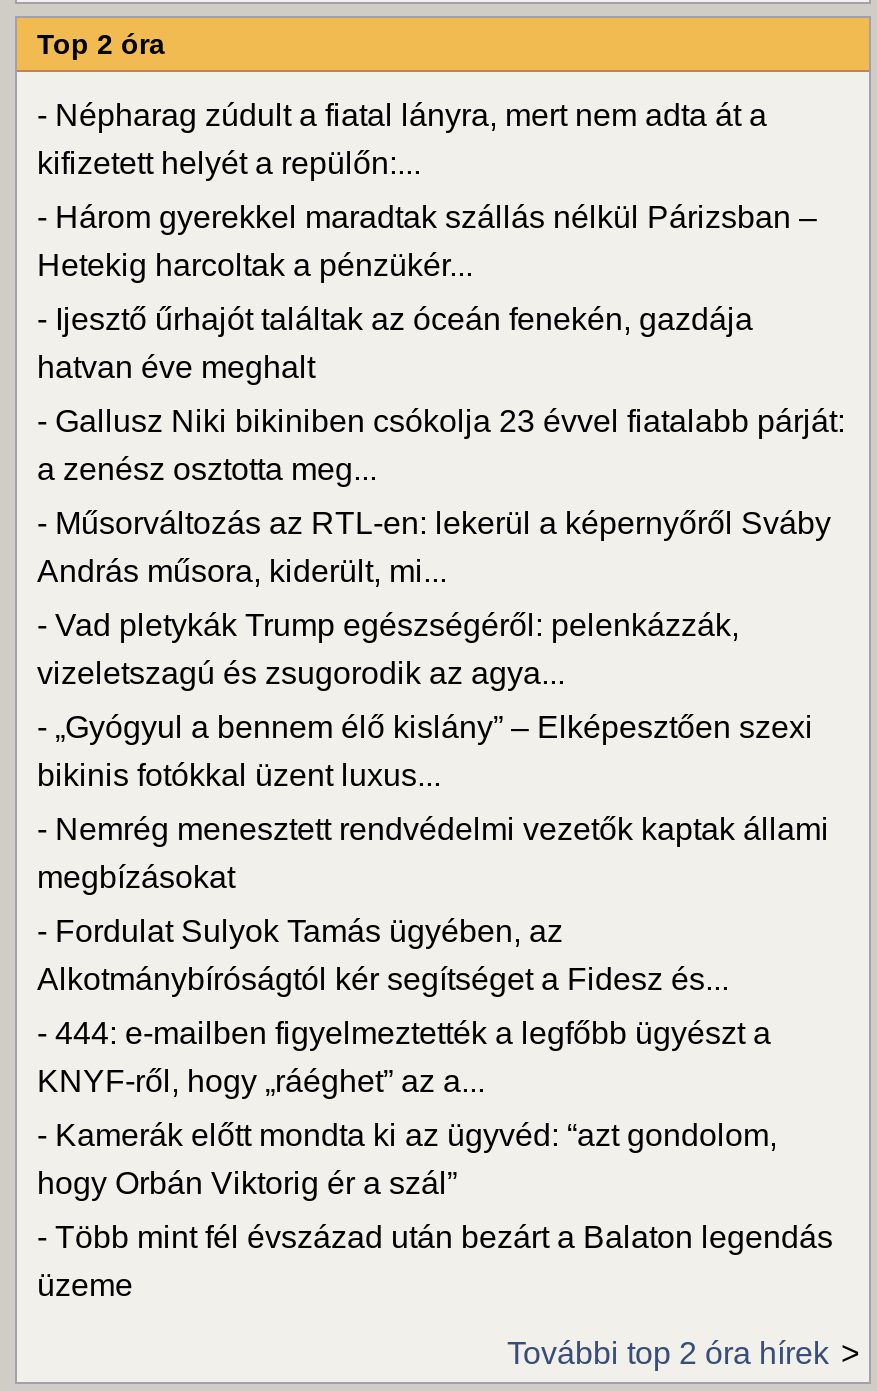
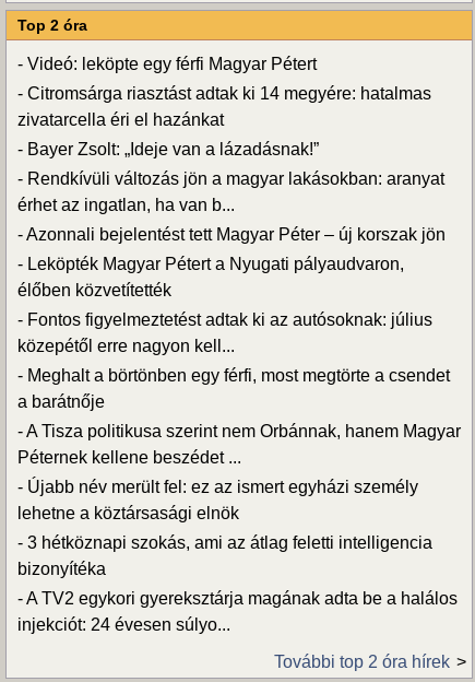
[37,98,767,180] - Népharag zúdult a fiatal lányra, mert nem adta át a | kifizetett helyét a repülőn:... -> [17,55,317,73] - Videó: leköpte egy férfi Magyar Pétert
[37,200,817,282] - Három gyerekkel maradtak szállás nélkül Párizsban – | Hetekig harcoltak a pénzükér... -> [17,84,431,129] - Citromsárga riasztást adtak ki 14 megyére: hatalmas | zivatarcella éri el hazánkat
[37,302,753,384] - Ijesztő űrhajót találtak az óceán fenekén, gazdája | hatvan éve meghalt -> [17,140,319,158] - Bayer Zsolt: „Ideje van a lázadásnak!”
[37,404,845,486] - Gallusz Niki bikiniben csókolja 23 évvel fiatalabb párját: | a zenész osztotta meg... -> [17,169,444,214] - Rendkívüli változás jön a magyar lakásokban: aranyat | érhet az ingatlan, ha van b...
[37,506,831,588] - Műsorváltozás az RTL-en: lekerül a képernyőről Sváby | András műsora, kiderült, mi... -> [17,225,446,244] - Azonnali bejelentést tett Magyar Péter – új korszak jön
[37,608,739,690] - Vad pletykák Trump egészségéről: pelenkázzák, | vizeletszagú és zsugorodik az agya... -> [17,255,404,299] - Leköpték Magyar Pétert a Nyugati pályaudvaron, | élőben közvetítették
[37,710,813,792] - „Gyógyul a bennem élő kislány” – Elképesztően szexi | bikinis fotókkal üzent luxus... -> [17,310,432,355] - Fontos figyelmeztetést adtak ki az autósoknak: július | közepétől erre nagyon kell...
[37,812,829,894] - Nemrég menesztett rendvédelmi vezetők kaptak állami | megbízásokat -> [17,366,450,411] - Meghalt a börtönben egy férfi, most megtörte a csendet | a barátnője
[37,914,729,996] - Fordulat Sulyok Tamás ügyében, az | Alkotmánybíróságtól kér segítséget a Fidesz és... -> [17,422,461,467] - A Tisza politikusa szerint nem Orbánnak, hanem Magyar | Péternek kellene beszédet ...
[37,1016,771,1098] - 444: e-mailben figyelmeztették a legfőbb ügyészt a | KNYF-ről, hogy „ráéghet” az a... -> [17,478,418,522] - Újabb név merült fel: ez az ismert egyházi személy | lehetne a köztársasági elnök
[37,1118,777,1200] - Kamerák előtt mondta ki az ügyvéd: “azt gondolom, | hogy Orbán Viktorig ér a szál” -> [17,533,432,578] - 3 hétköznapi szokás, ami az átlag feletti intelligencia | bizonyítéka
[37,1220,833,1302] - Több mint fél évszázad után bezárt a Balaton legendás | üzeme -> [17,589,458,634] - A TV2 egykori gyereksztárja magának adta be a halálos | injekciót: 24 évesen súlyo...

